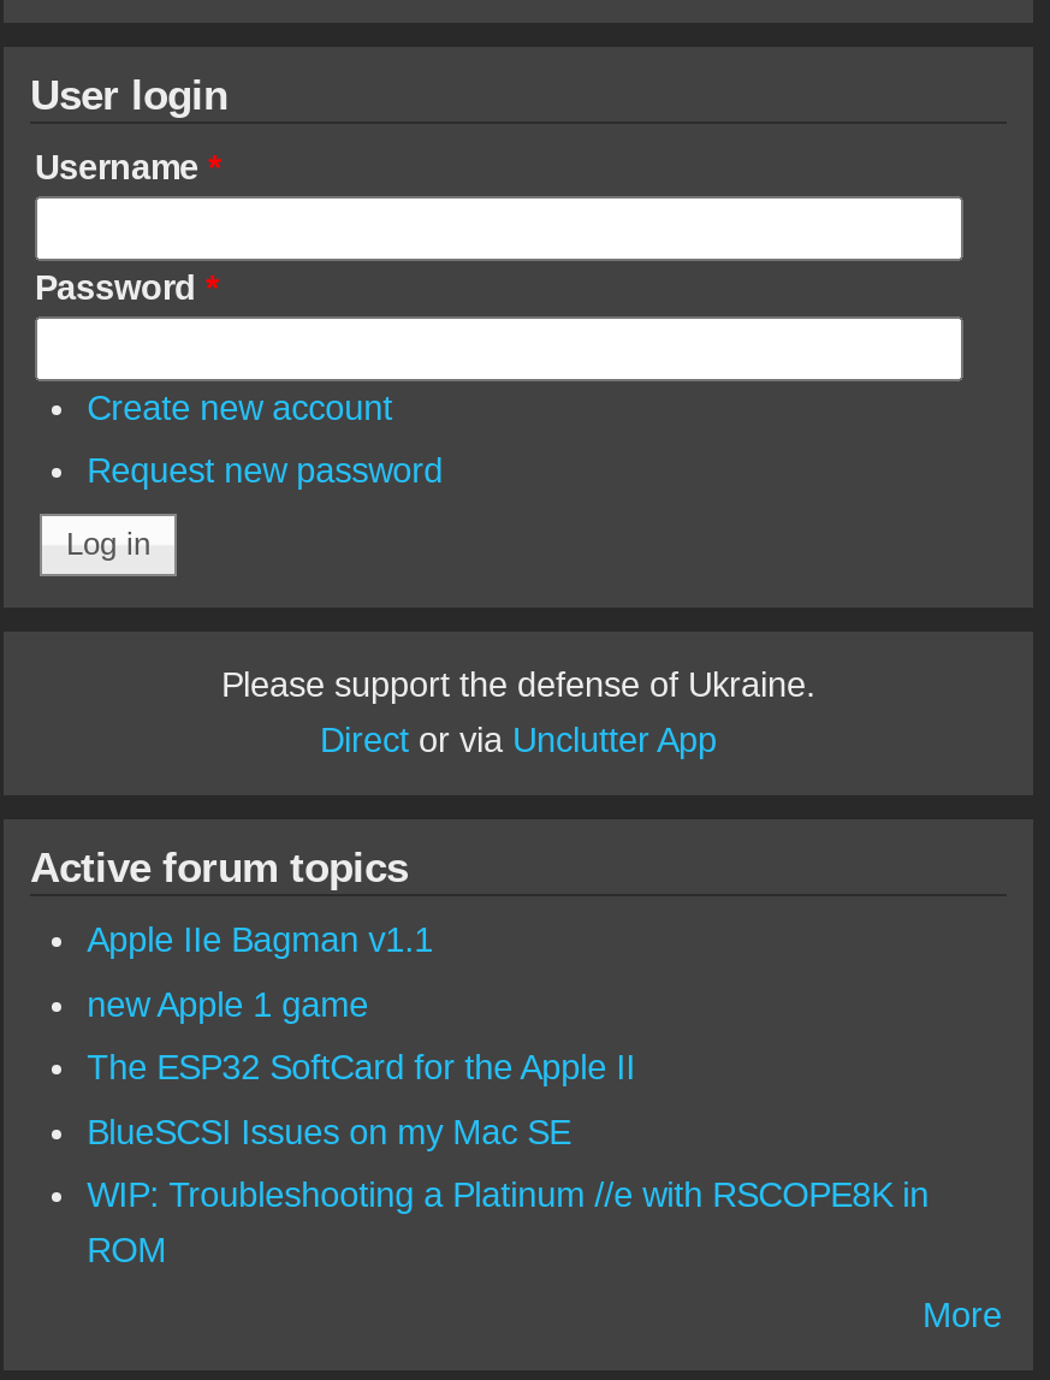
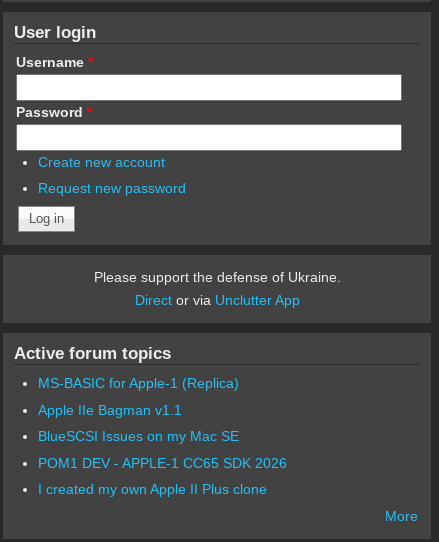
none -> [38,375,239,391] MS-BASIC for Apple-1 (Replica)
moved [87,920,433,959] -> [38,402,182,418]: Apple IIe Bagman v1.1
[87,984,635,1087] new Apple 1 game | The ESP32 SoftCard for the Apple II -> none
[87,1176,929,1270] WIP: Troubleshooting a Platinum //e with RSCOPE8K in | ROM -> [38,455,287,497] POM1 DEV - APPLE-1 CC65 SDK 2026 | I created my own Apple II Plus clone

